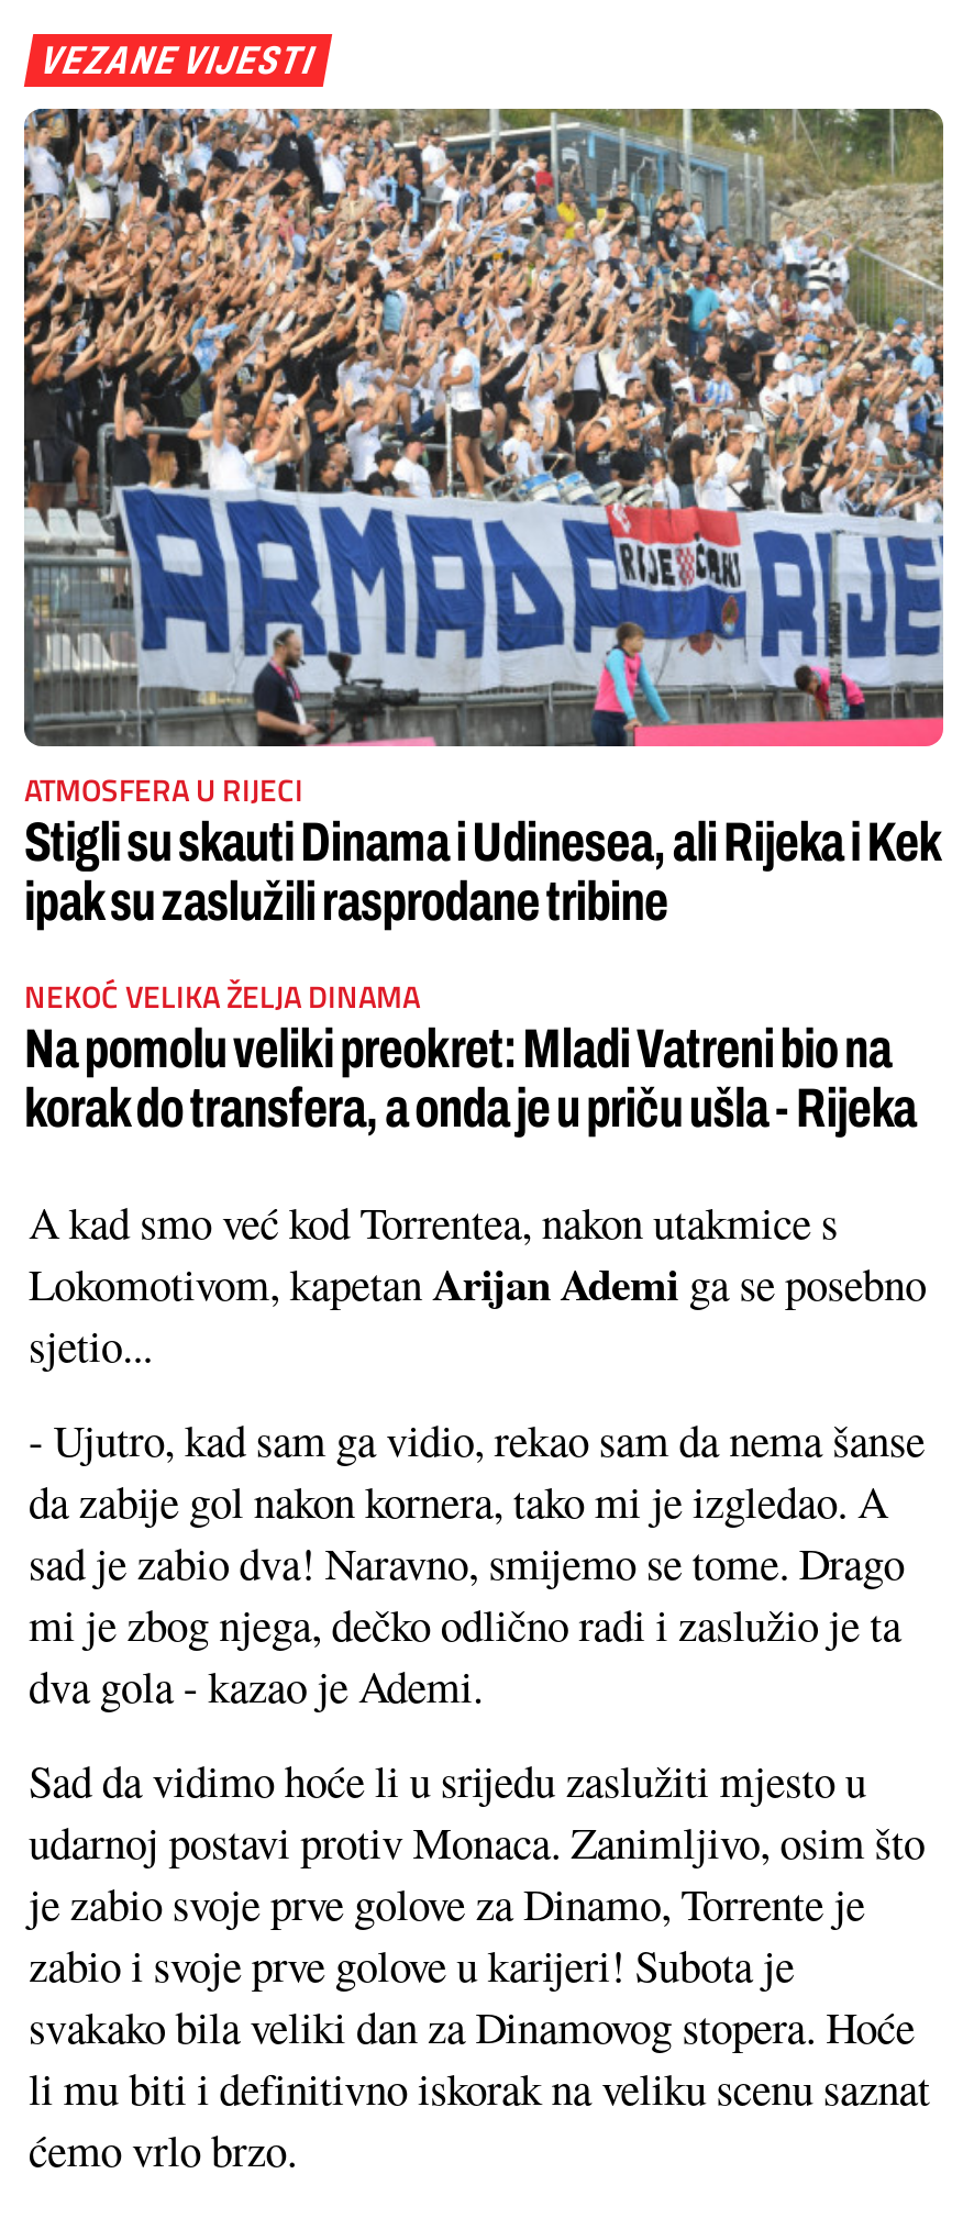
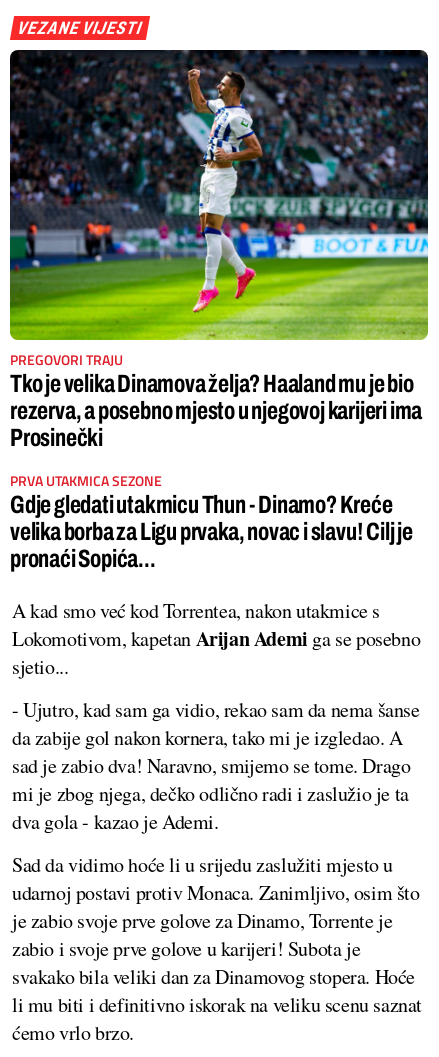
[22,107,945,932] [image] | ATMOSFERA U RIJECI | Stigli su skauti Dinama i Udinesea, ali Rijeka i Kek | ipak su zaslužili rasprodane tribine -> [9,49,429,451] [image] | PREGOVORI TRAJU | Tko je velika Dinamova želja? Haaland mu je bio | rezerva, a posebno mjesto u njegovoj karijeri ima | Prosinečki
[24,974,916,1139] NEKOĆ VELIKA ŽELJA DINAMA | Na pomolu veliki preokret: Mladi Vatreni bio na | korak do transfera, a onda je u priču ušla - Rijeka -> [10,470,413,572] PRVA UTAKMICA SEZONE | Gdje gledati utakmicu Thun - Dinamo? Kreće | velika borba za Ligu prvaka, novac i slavu! Cilj je | pronaći Sopića...

